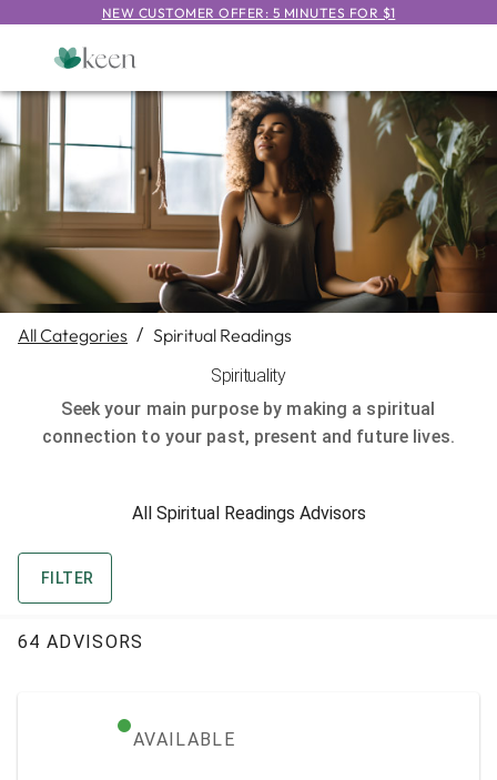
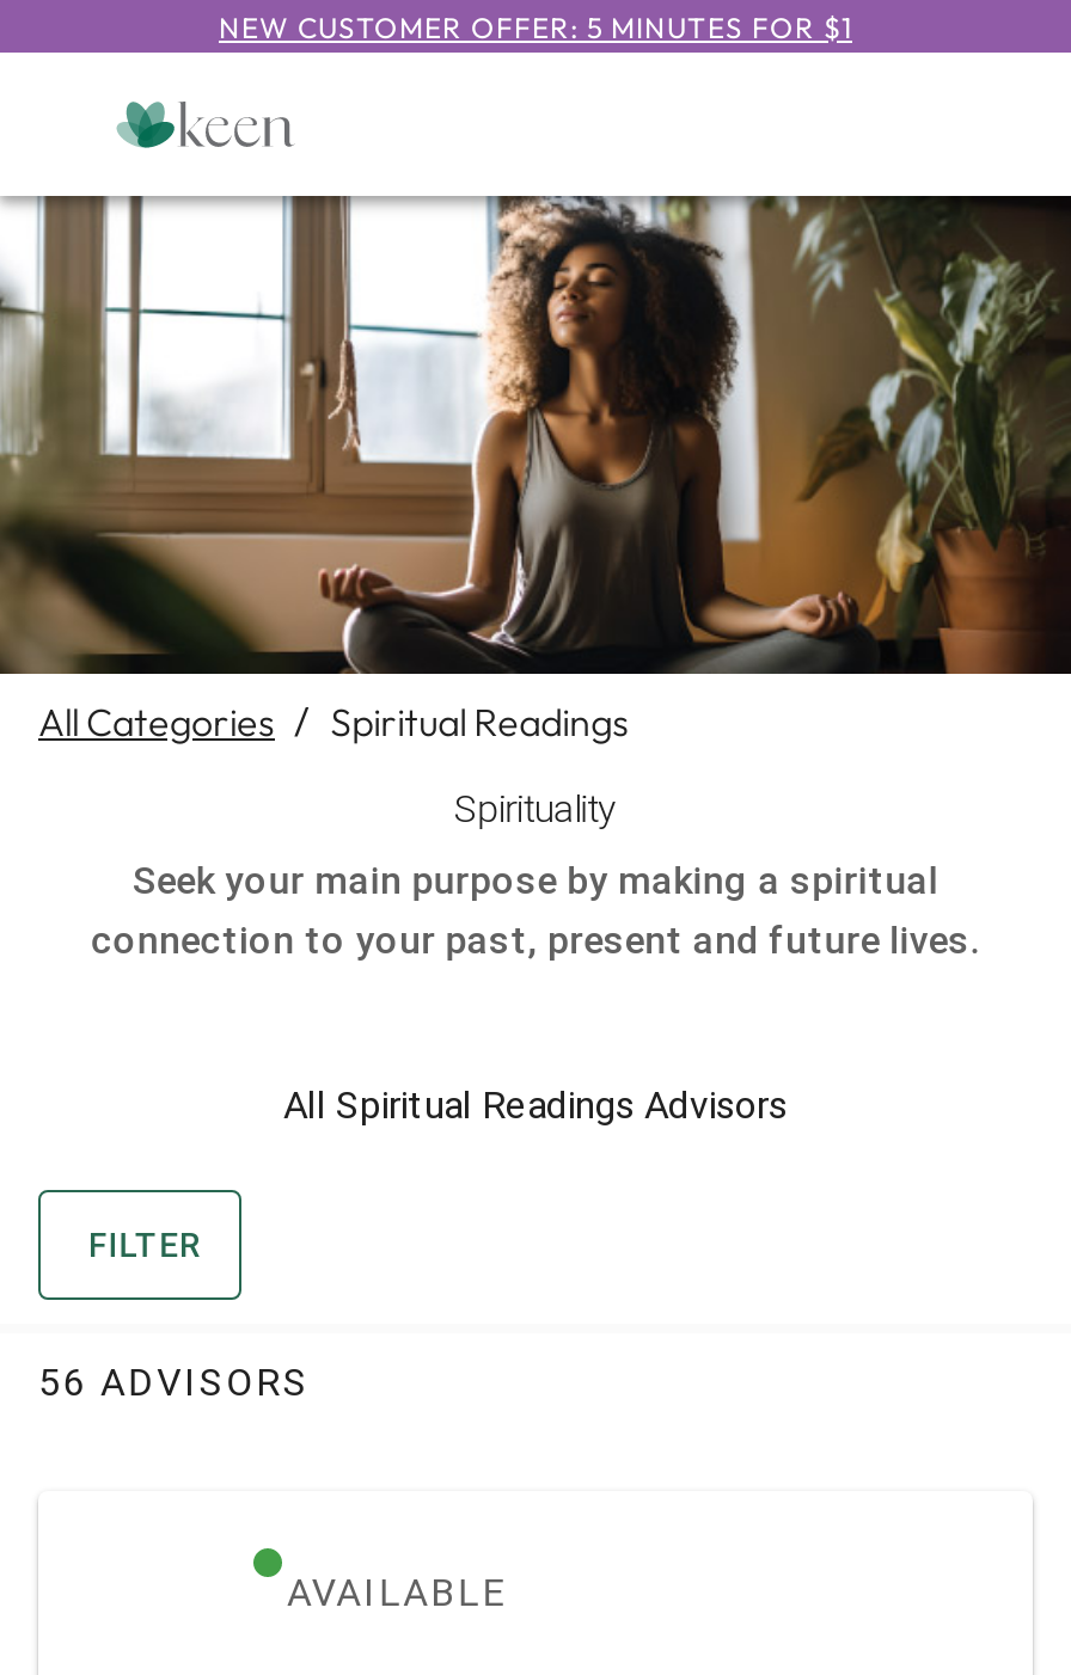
[18,631,144,652] 64 ADVISORS -> [38,1360,310,1405] 56 ADVISORS

